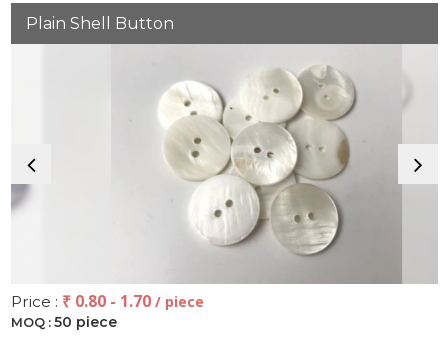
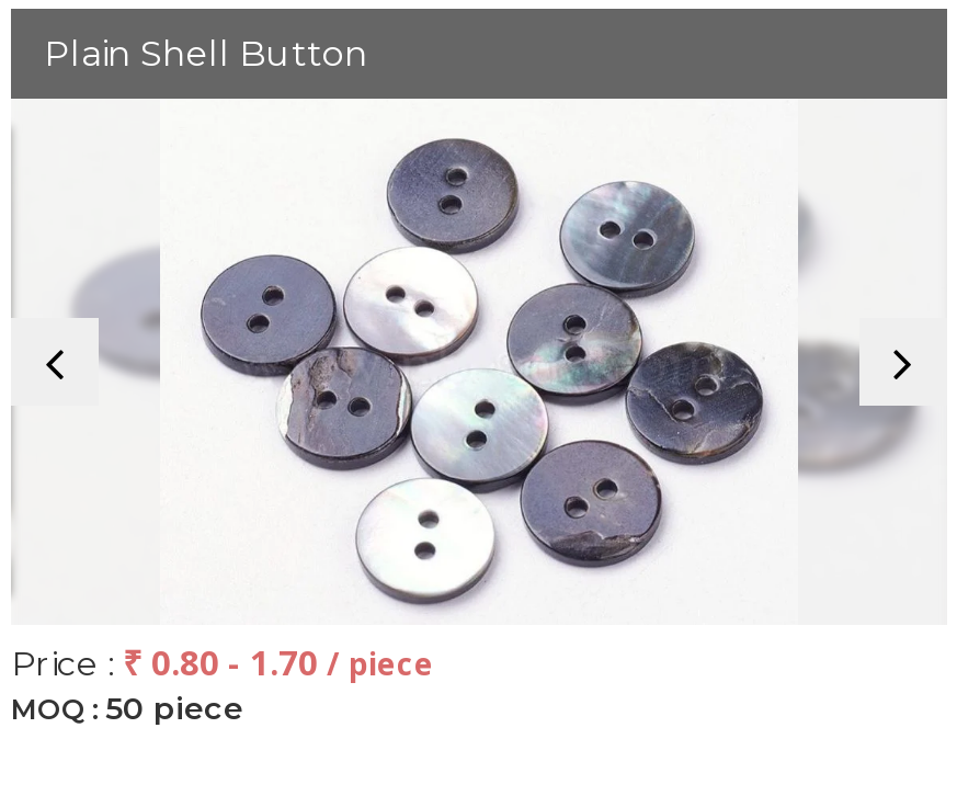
[11,44,438,285] [image] -> [13,101,945,625] [image]

